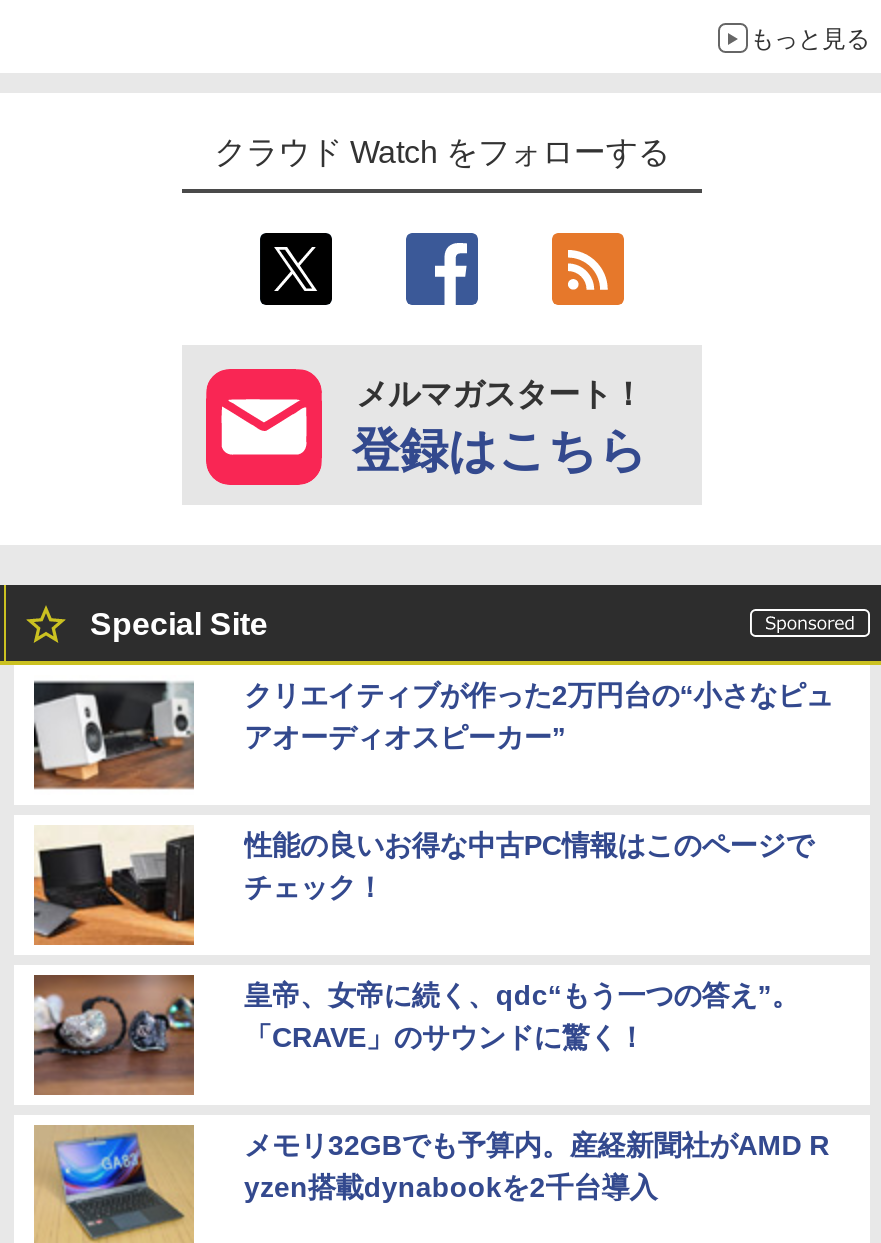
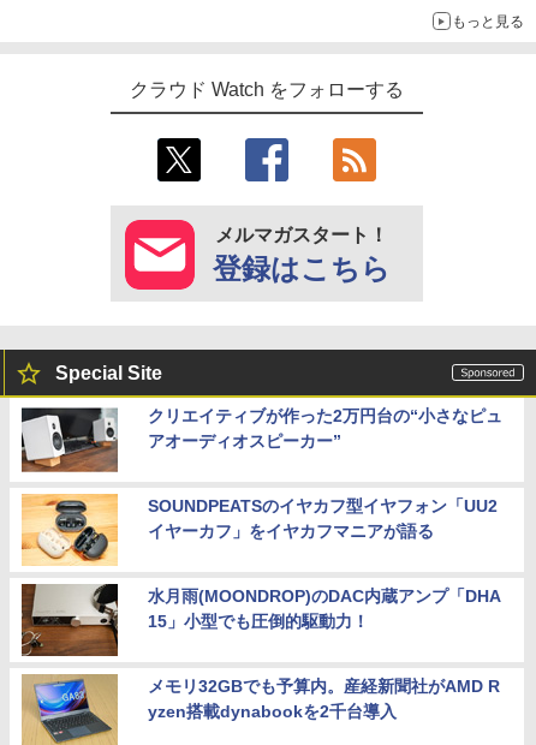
[32,827,813,945] [image] | 性能の良いお得な中古PC情報はこのページで | チェック！ -> [20,494,497,565] [image] | SOUNDPEATSのイヤカフ型イヤフォン「UU2 | イヤーカフ」をイヤカフマニアが語る
[32,973,799,1097] [image] | 皇帝、女帝に続く、qdc“もう一つの答え”。 | 「CRAVE」のサウンドに驚く！ -> [20,583,501,656] [image] | 水月雨(MOONDROP)のDAC内蔵アンプ「DHA | 15」小型でも圧倒的駆動力！

